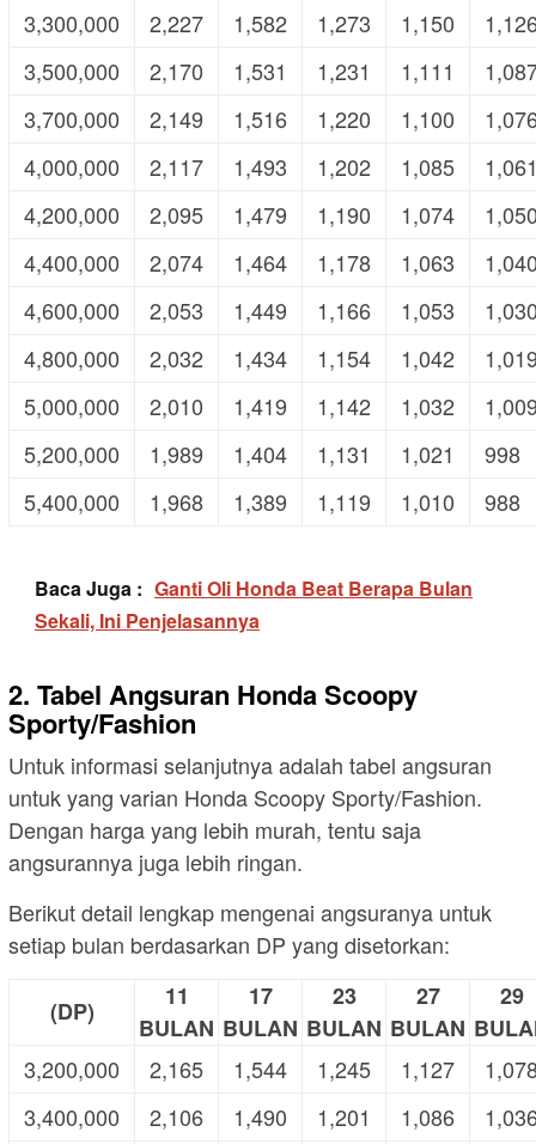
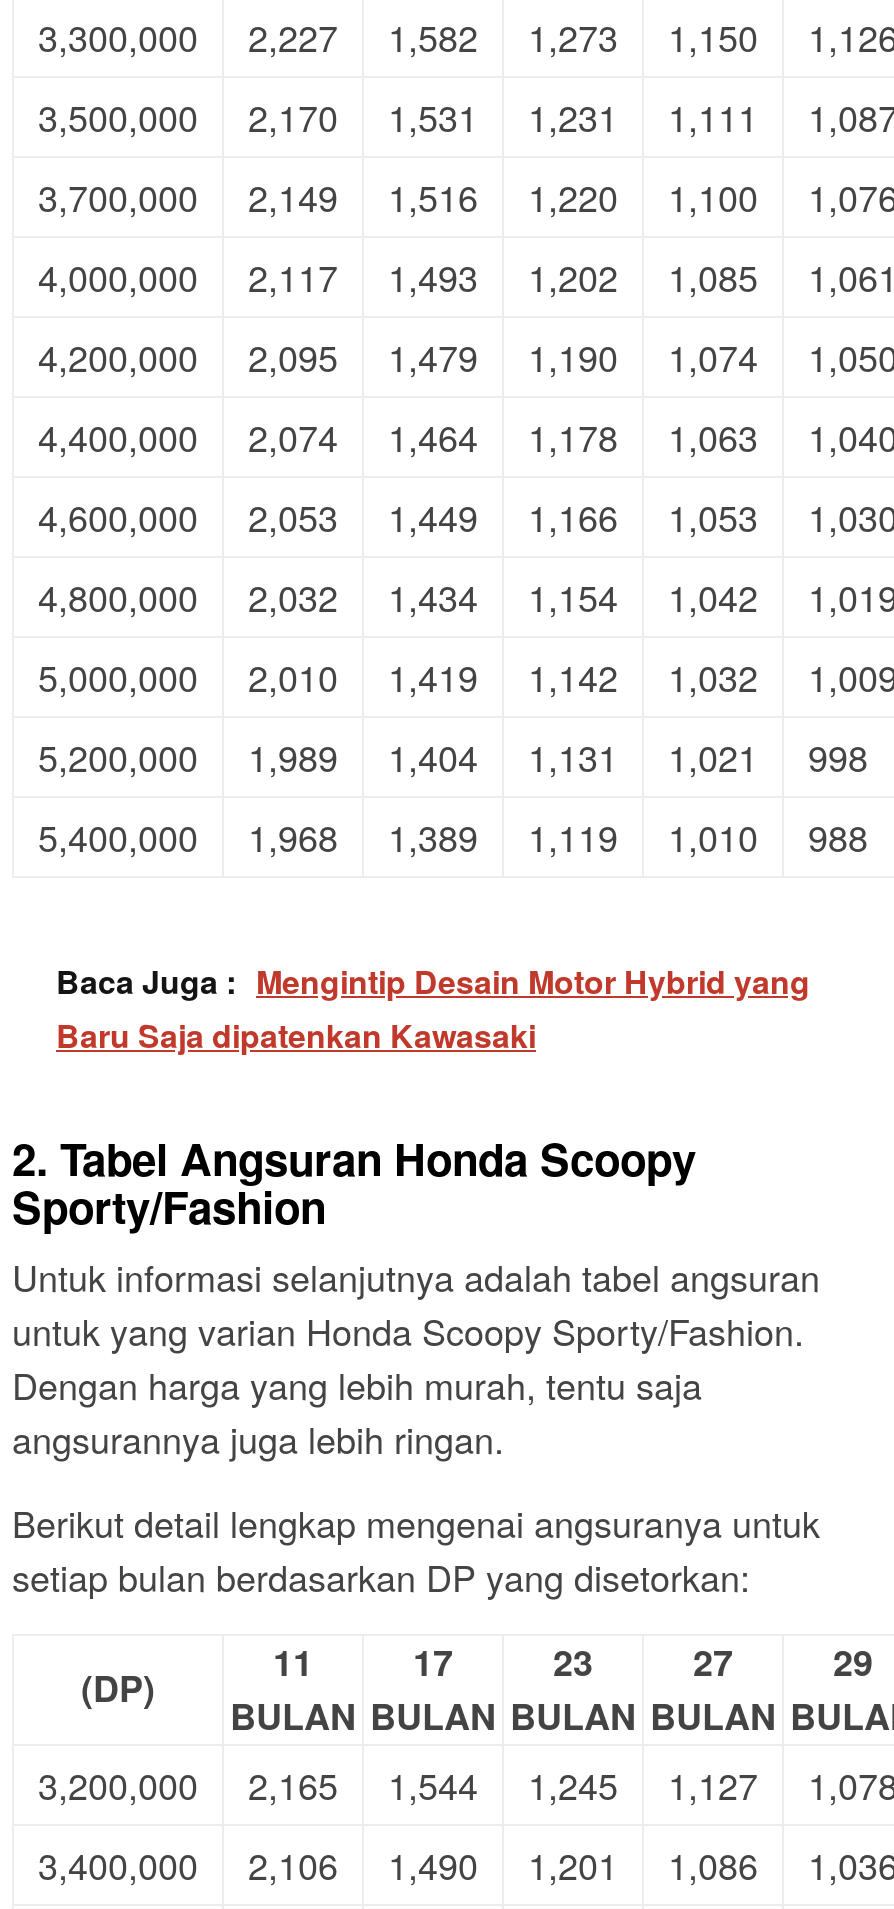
[35,574,473,634] Baca Juga : Ganti Oli Honda Beat Berapa Bulan | Sekali, Ini Penjelasannya -> [56,957,810,1057] Baca Juga : Mengintip Desain Motor Hybrid yang | Baru Saja dipatenkan Kawasaki

